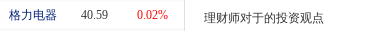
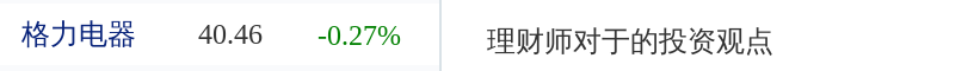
[81,8,108,22] 40.59 -> [198,18,263,51] 40.46
[137,8,168,22] 0.02% -> [317,18,401,51] -0.27%

